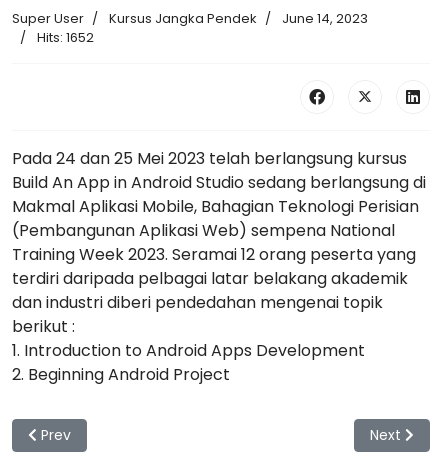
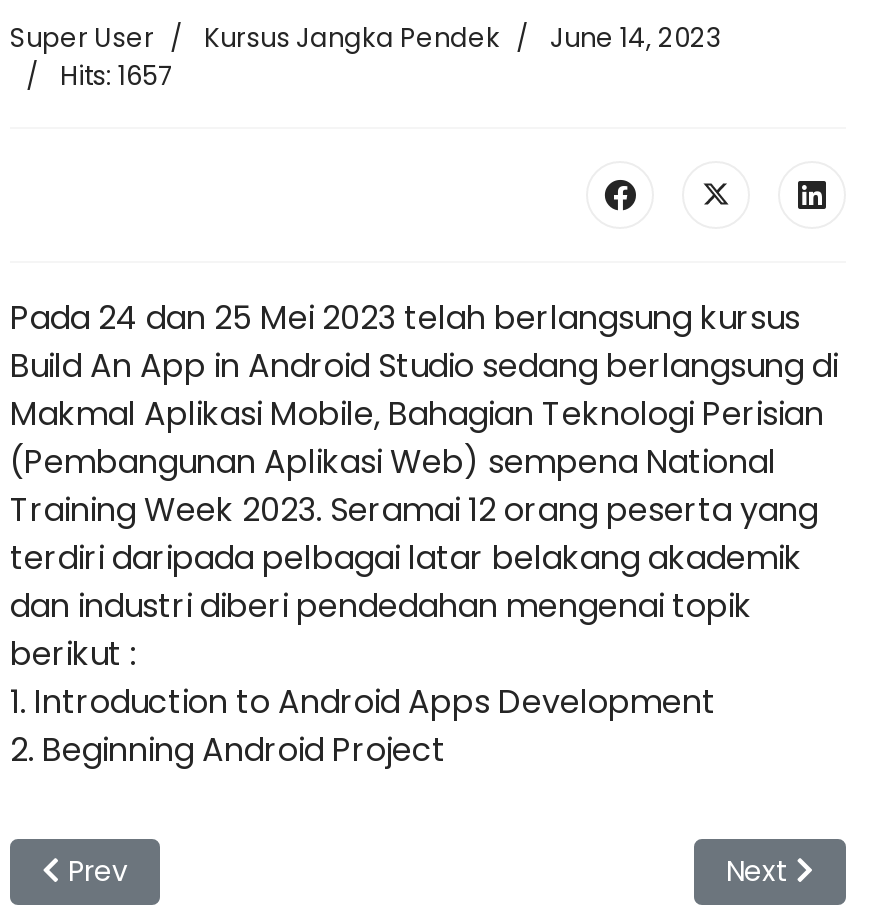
[37,28,94,47] Hits: 1652 -> [60,56,172,94] Hits: 1657

